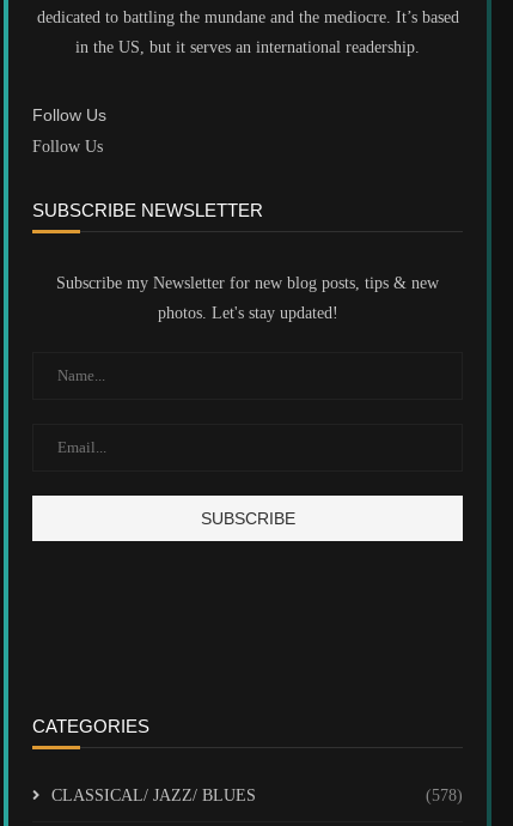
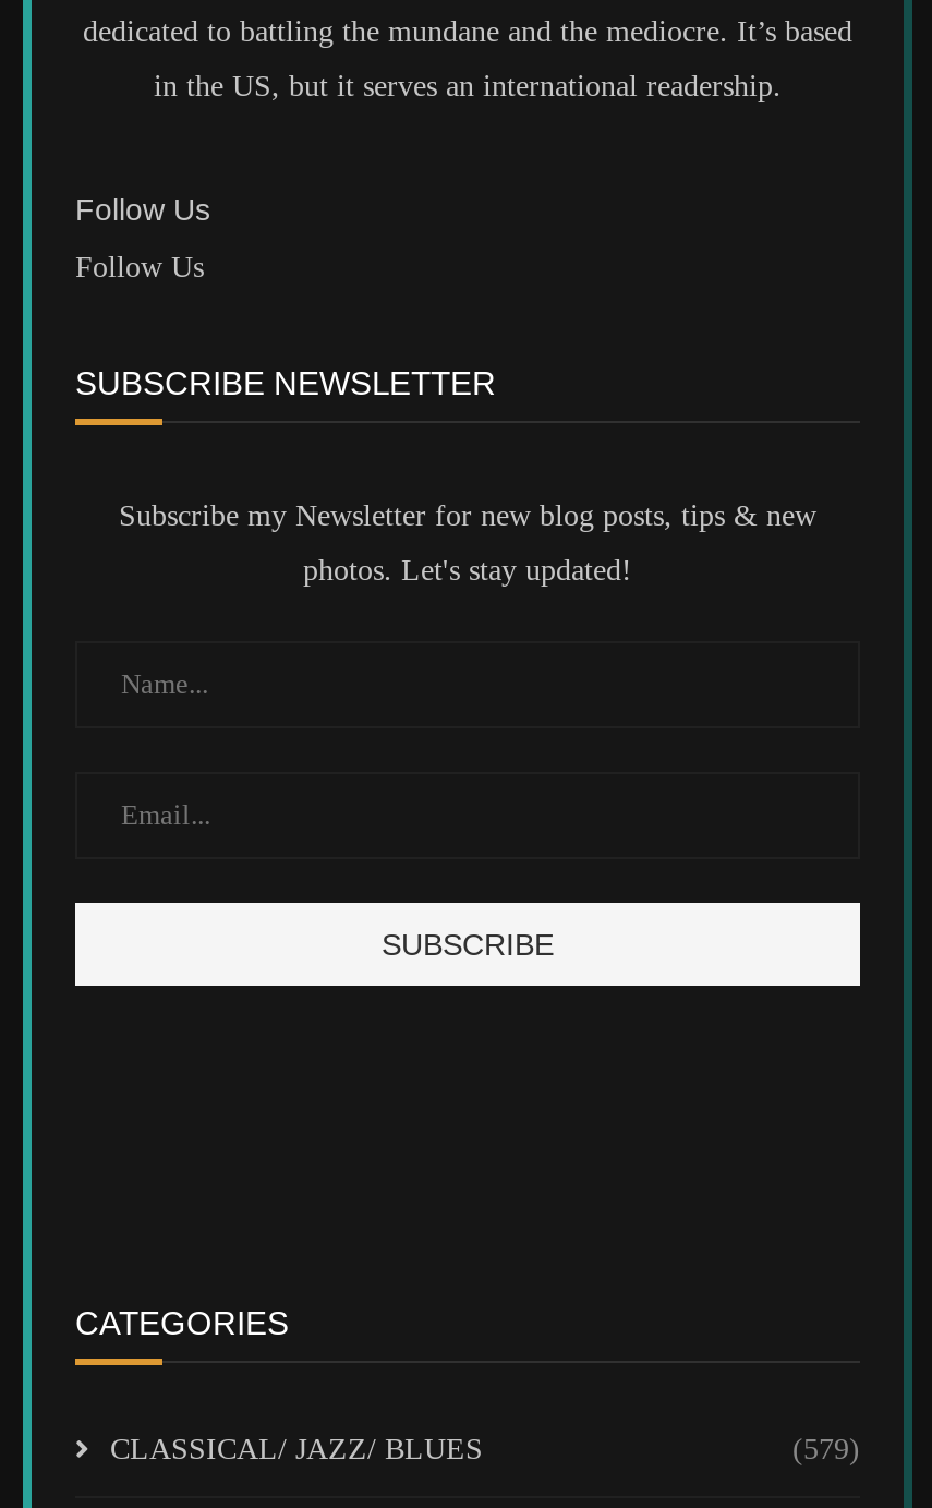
[426,786,463,804] (578) -> [792,1432,860,1464] (579)

